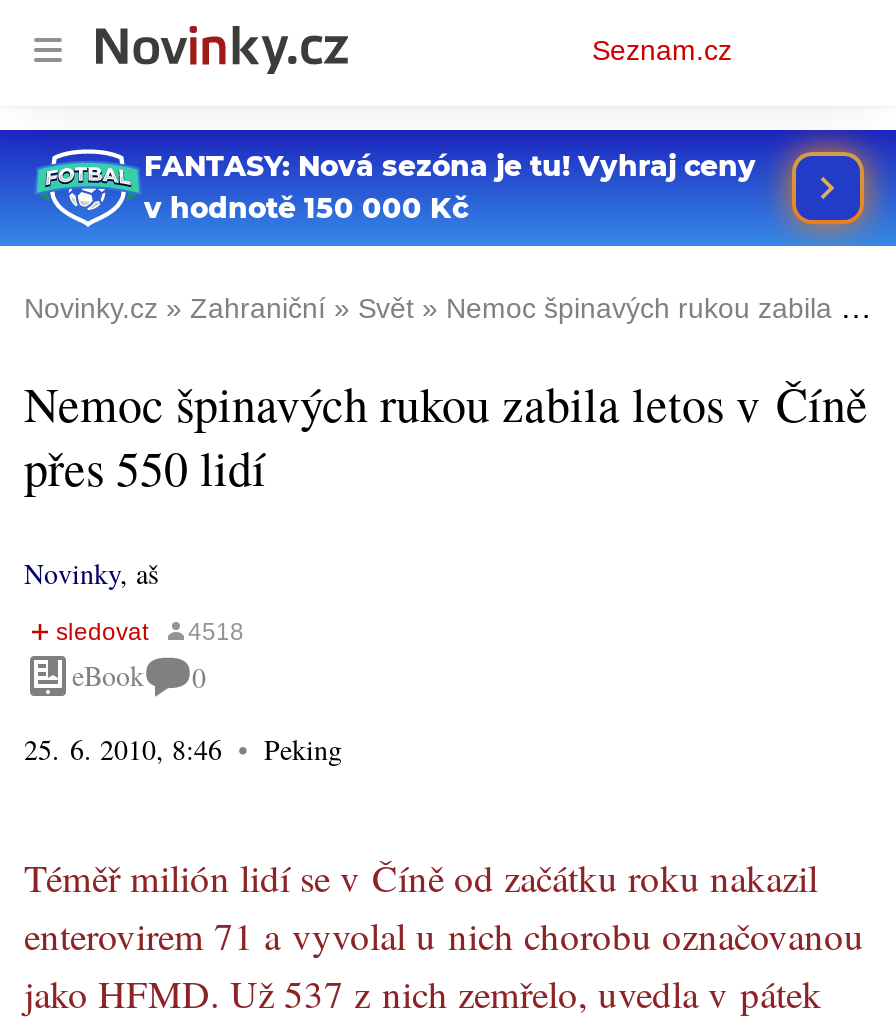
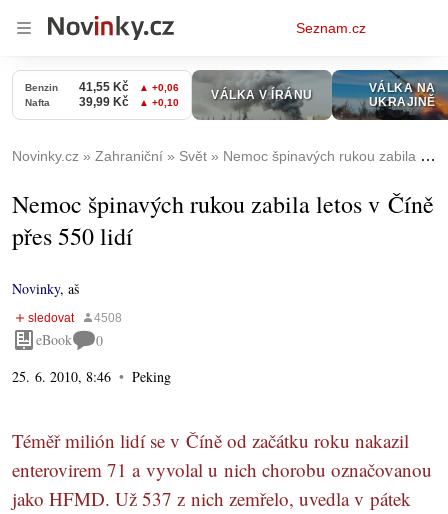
[6,128,890,248] [image] -> [3,68,445,125] [image]

